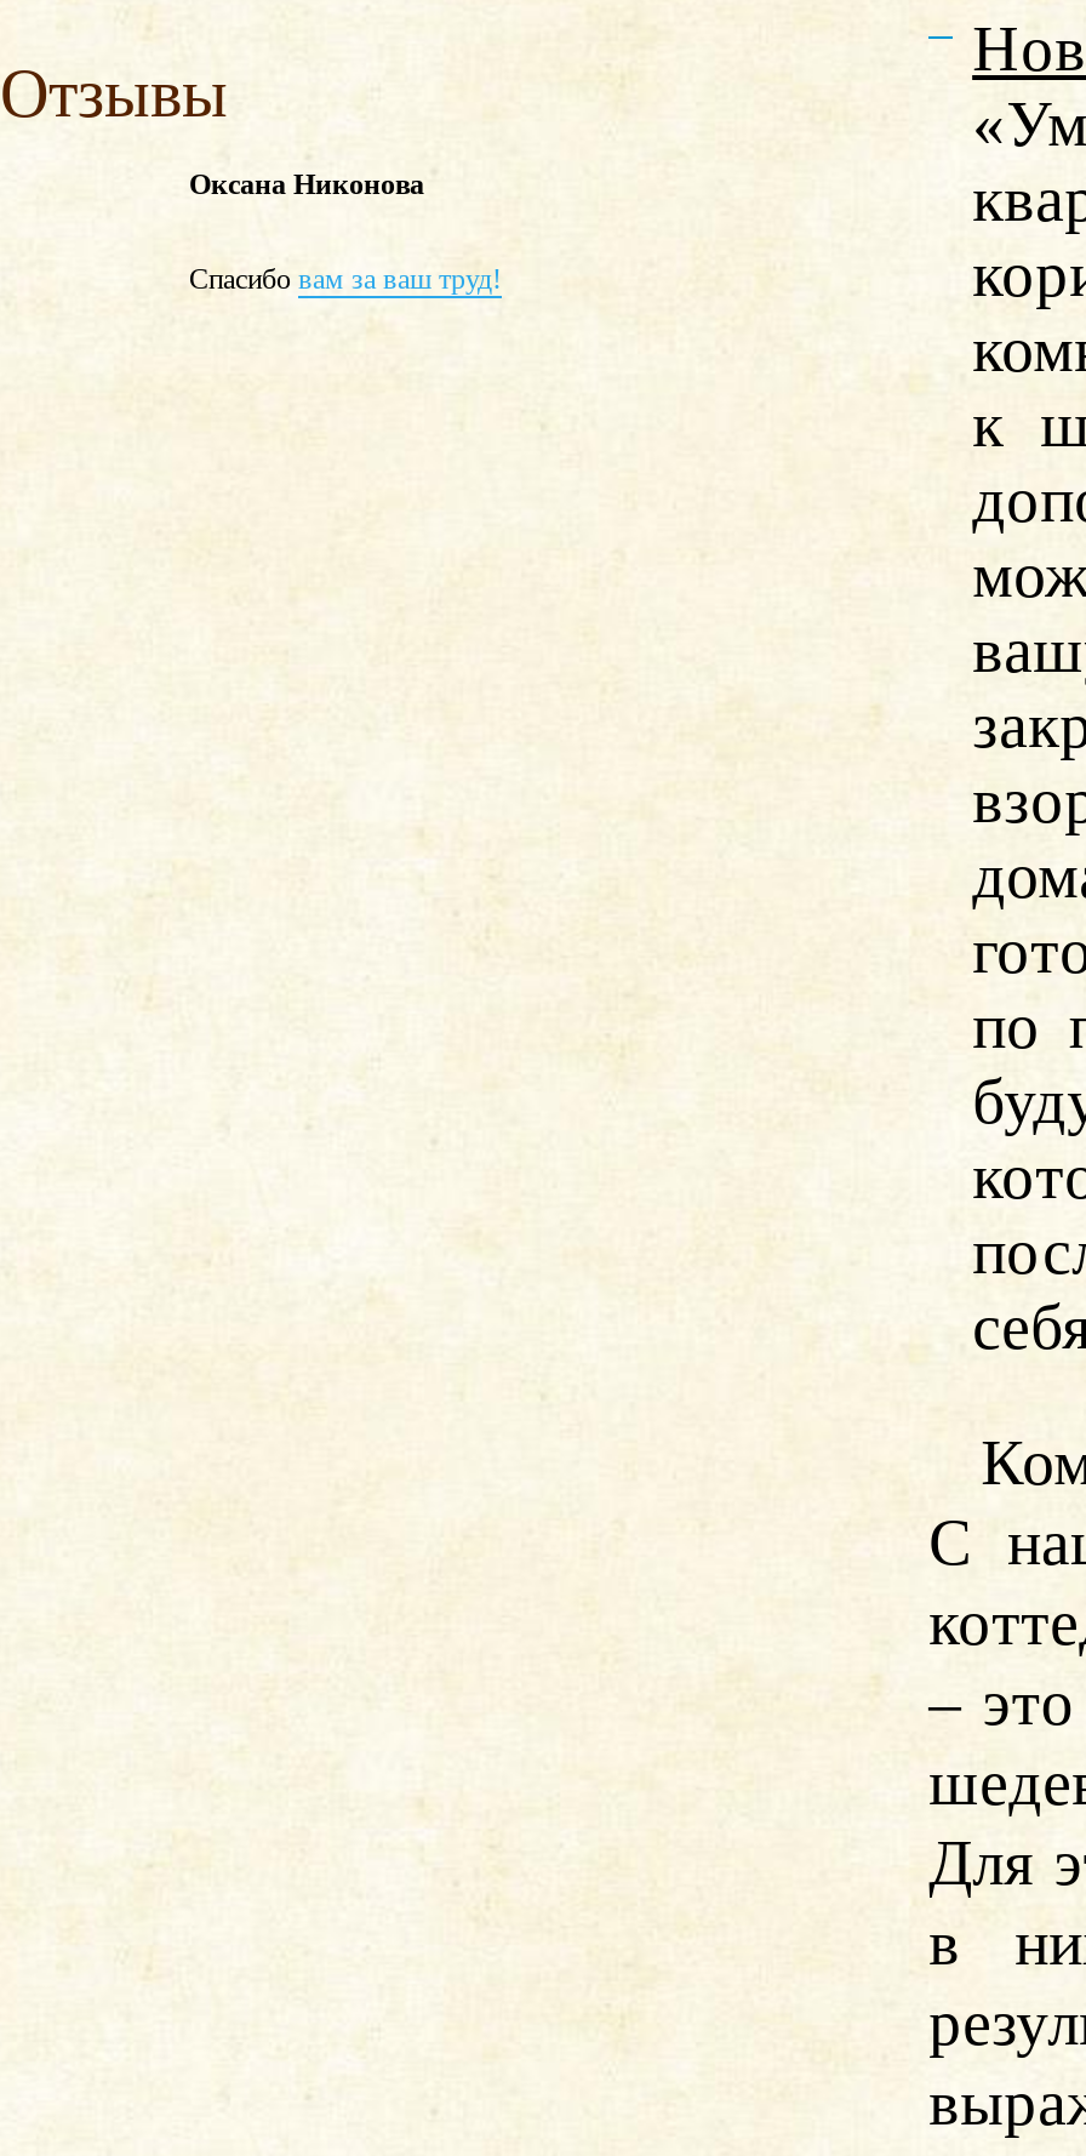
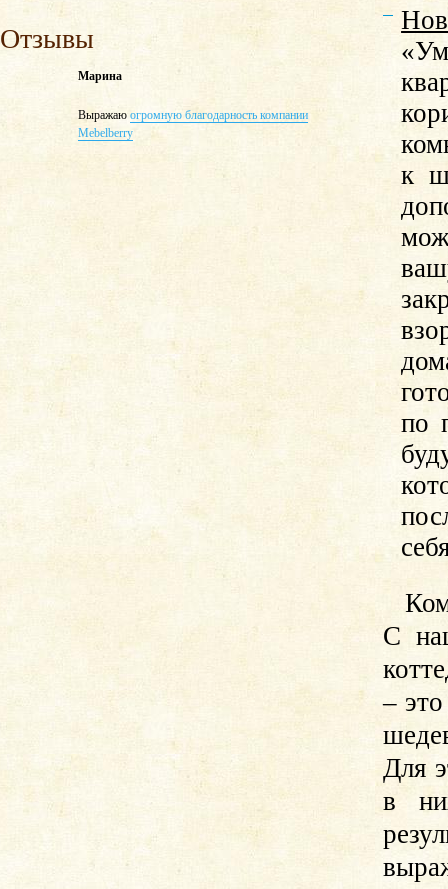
[189,167,424,201] Оксана Никонова -> [78,69,122,83] Марина
[189,262,502,296] Спасибо вам за ваш труд! -> [78,108,308,140] Выражаю огромную благодарность компании | Mebelberry

